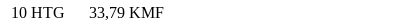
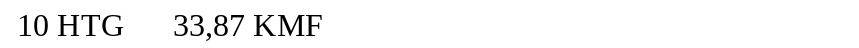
[11,4,164,21] 10 HTG 33,79 KMF -> [17,7,323,41] 10 HTG 33,87 KMF

